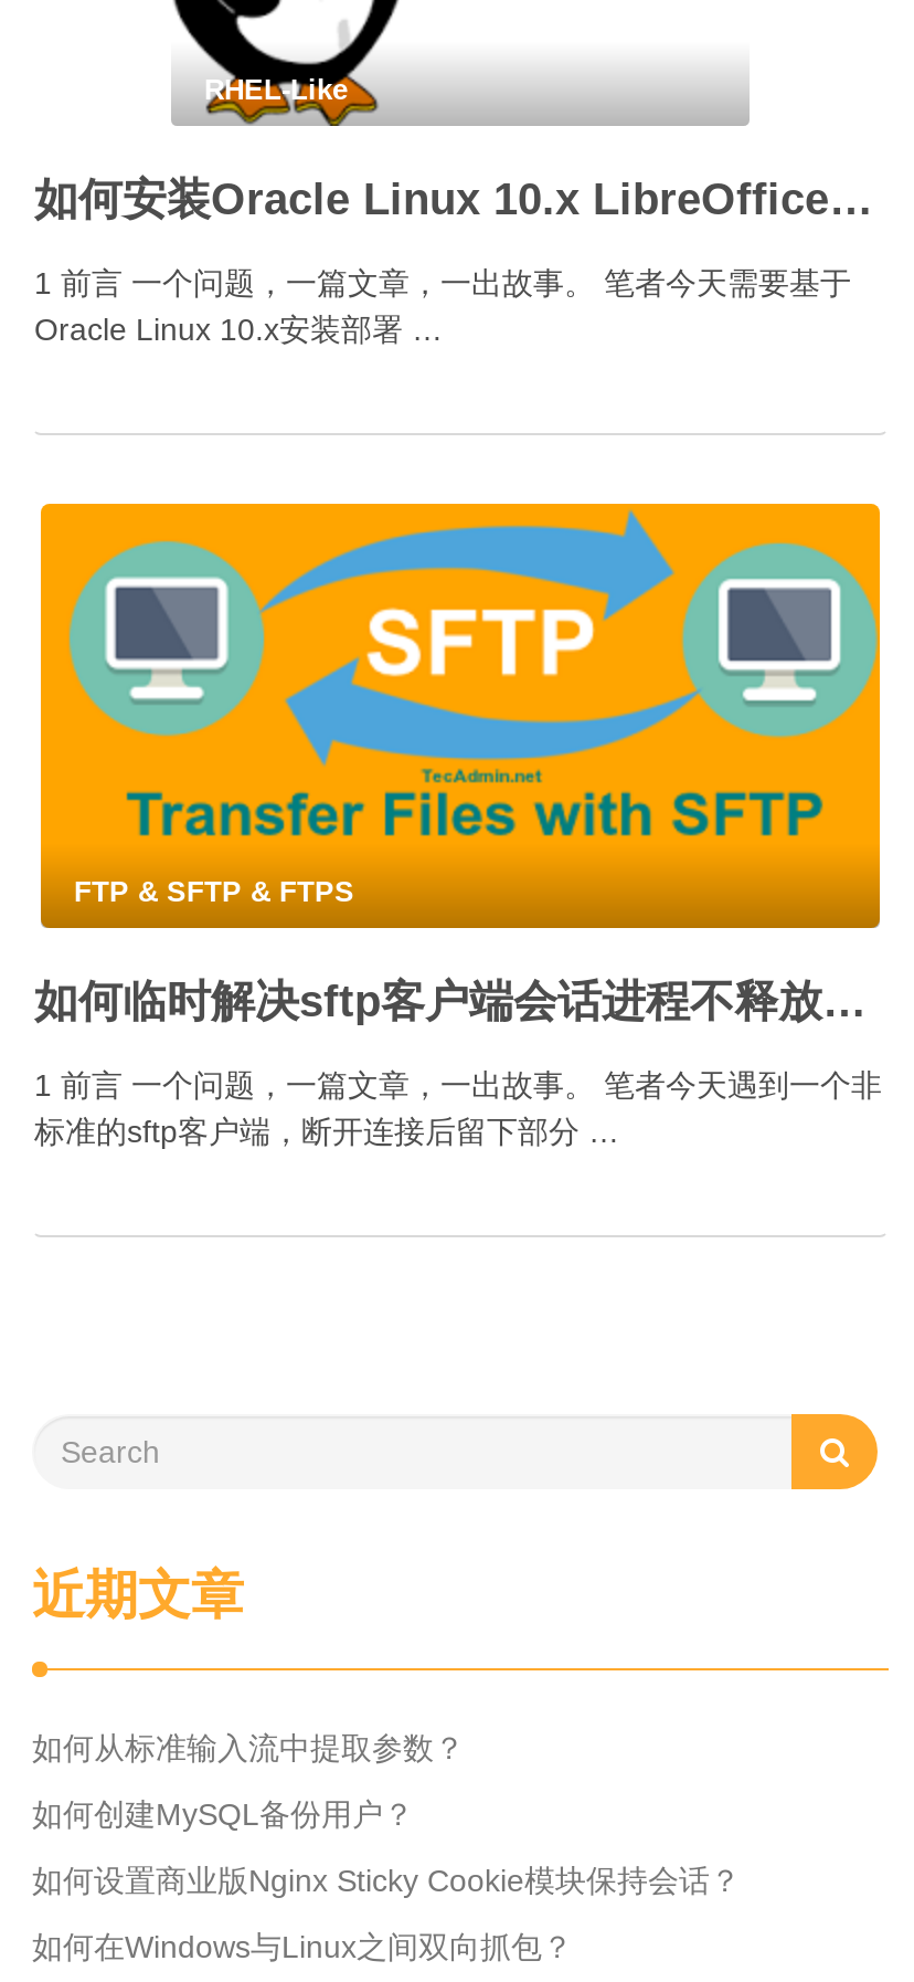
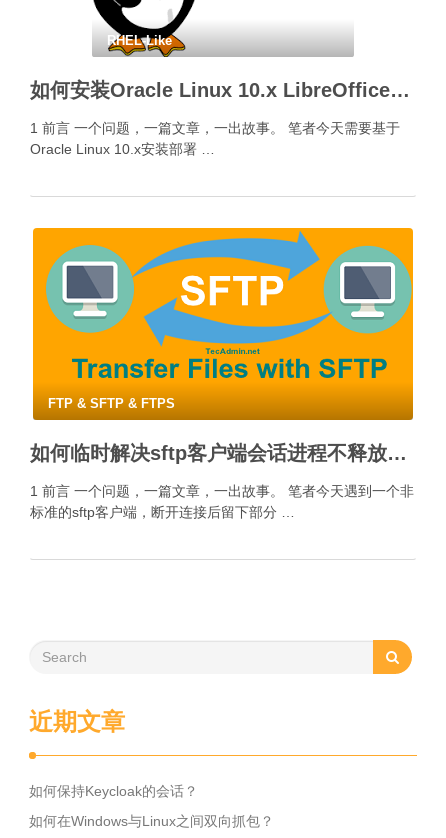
[32,1730,741,1898] 如何从标准输入流中提取参数？ | 如何创建MySQL备份用户？ | 如何设置商业版Nginx Sticky Cookie模块保持会话？ -> [29,783,198,799] 如何保持Keycloak的会话？

